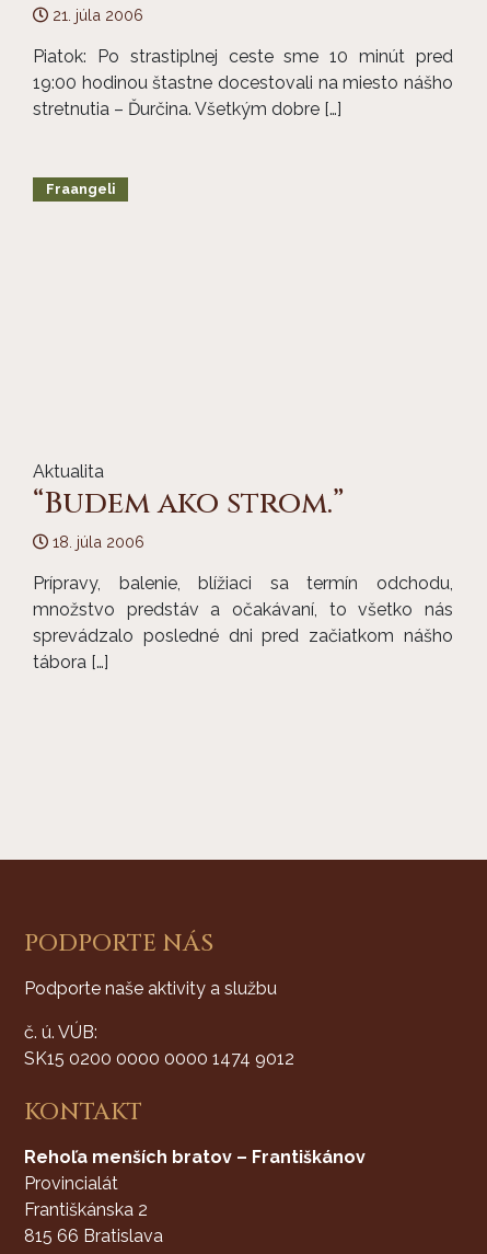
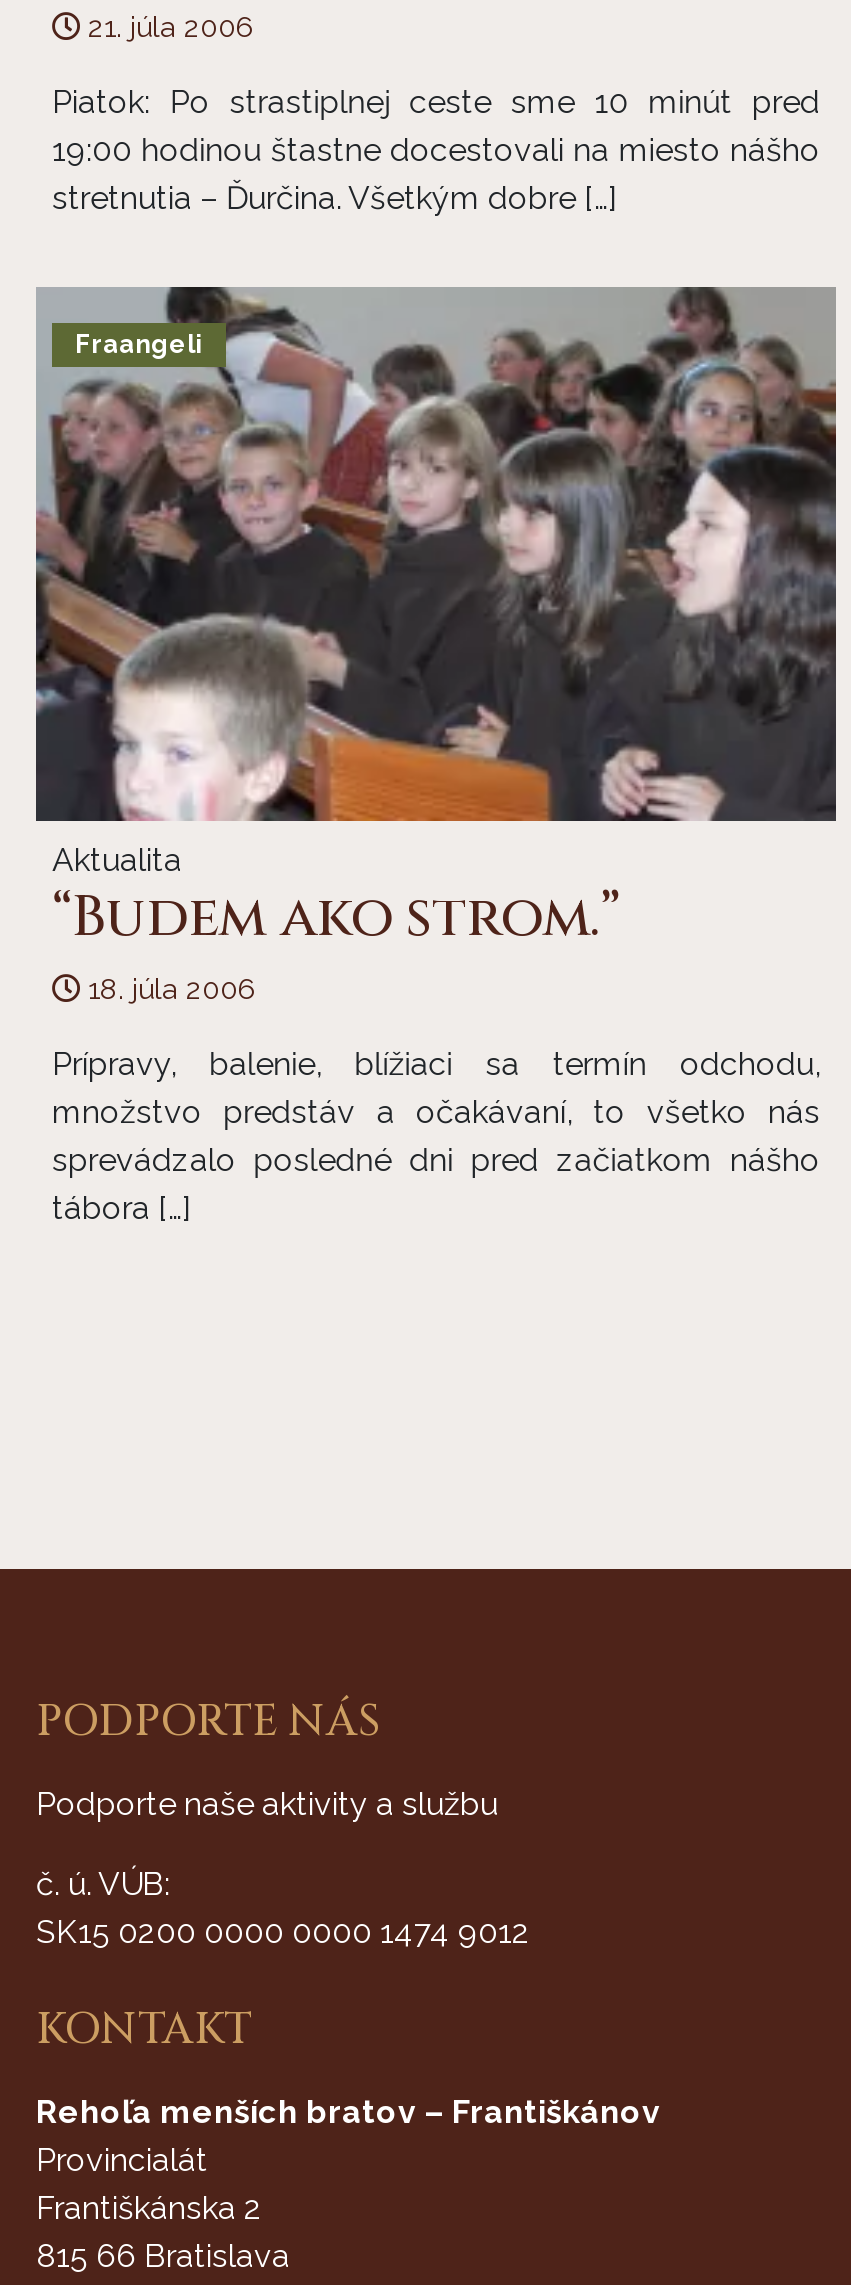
none -> [34,285,838,823] [image]

